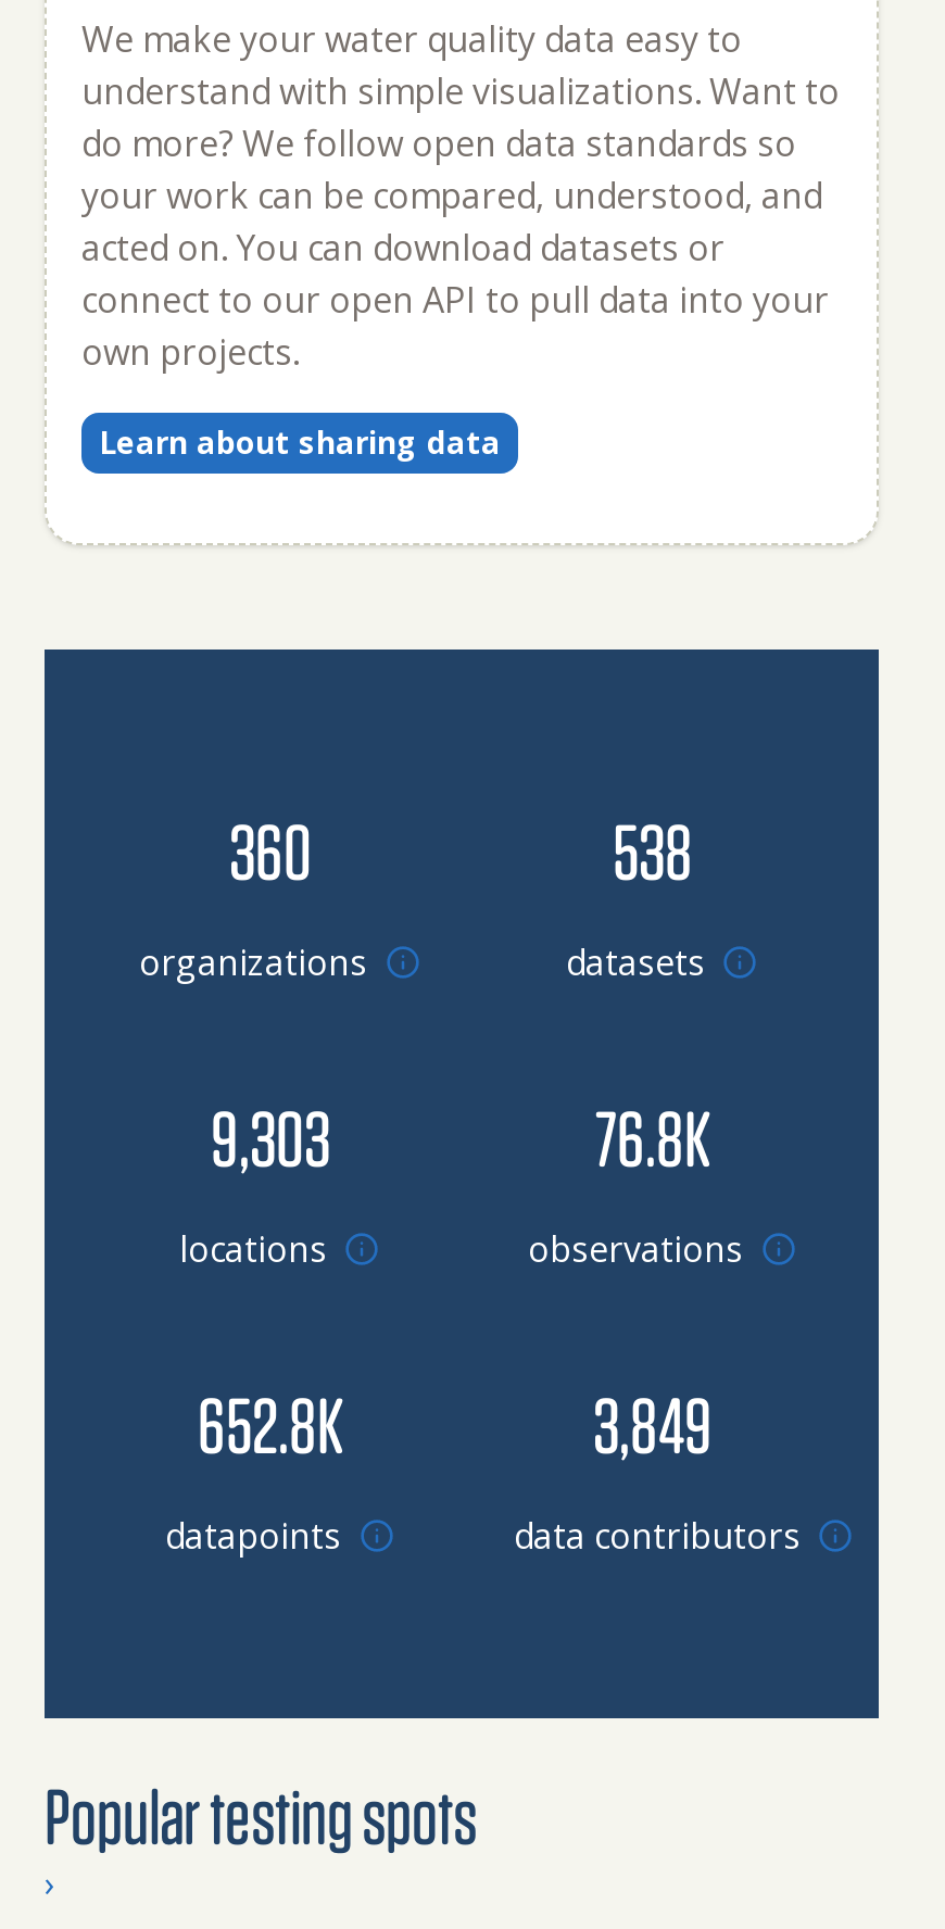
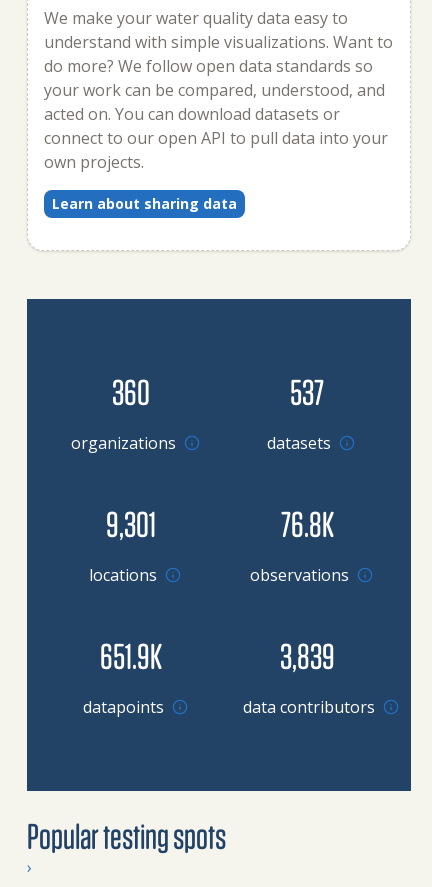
[613,803,693,894] 538 -> [290,370,324,412] 537
[211,1090,330,1181] 9,303 -> [106,502,156,544] 9,301
[198,1376,343,1468] 652.8K -> [100,634,162,676] 651.9K
[593,1376,713,1468] 3,849 -> [279,634,334,676] 3,839

